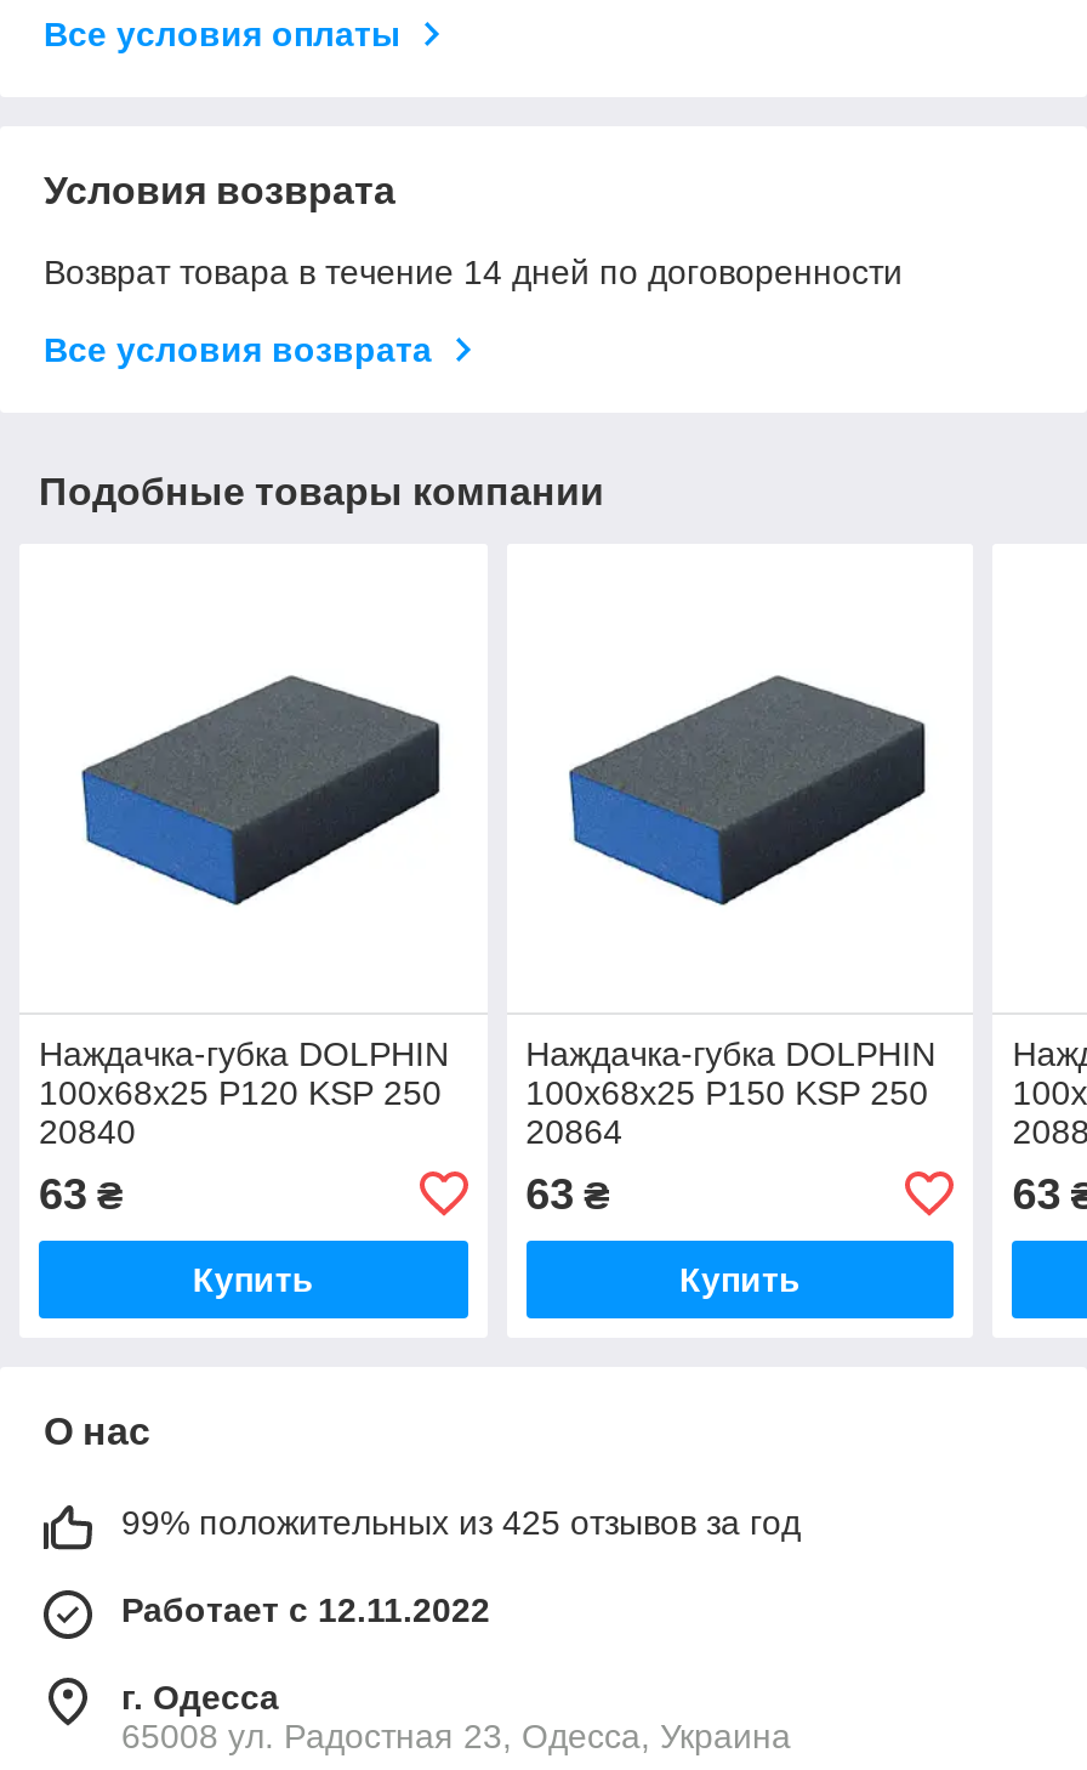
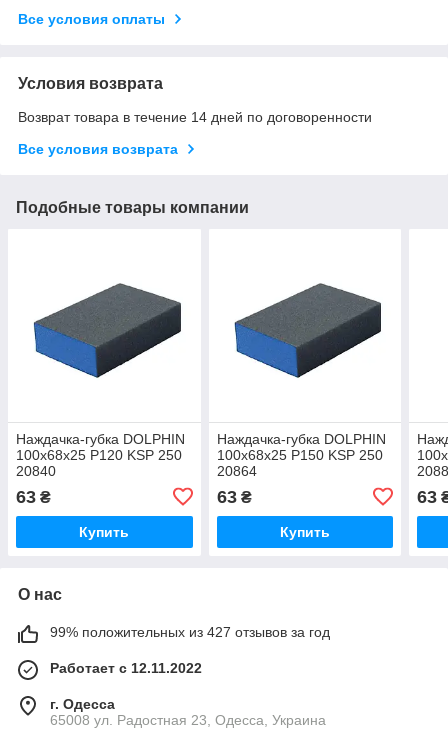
[121,1502,801,1541] 99% положительных из 425 отзывов за год -> [50,624,330,640] 99% положительных из 427 отзывов за год

